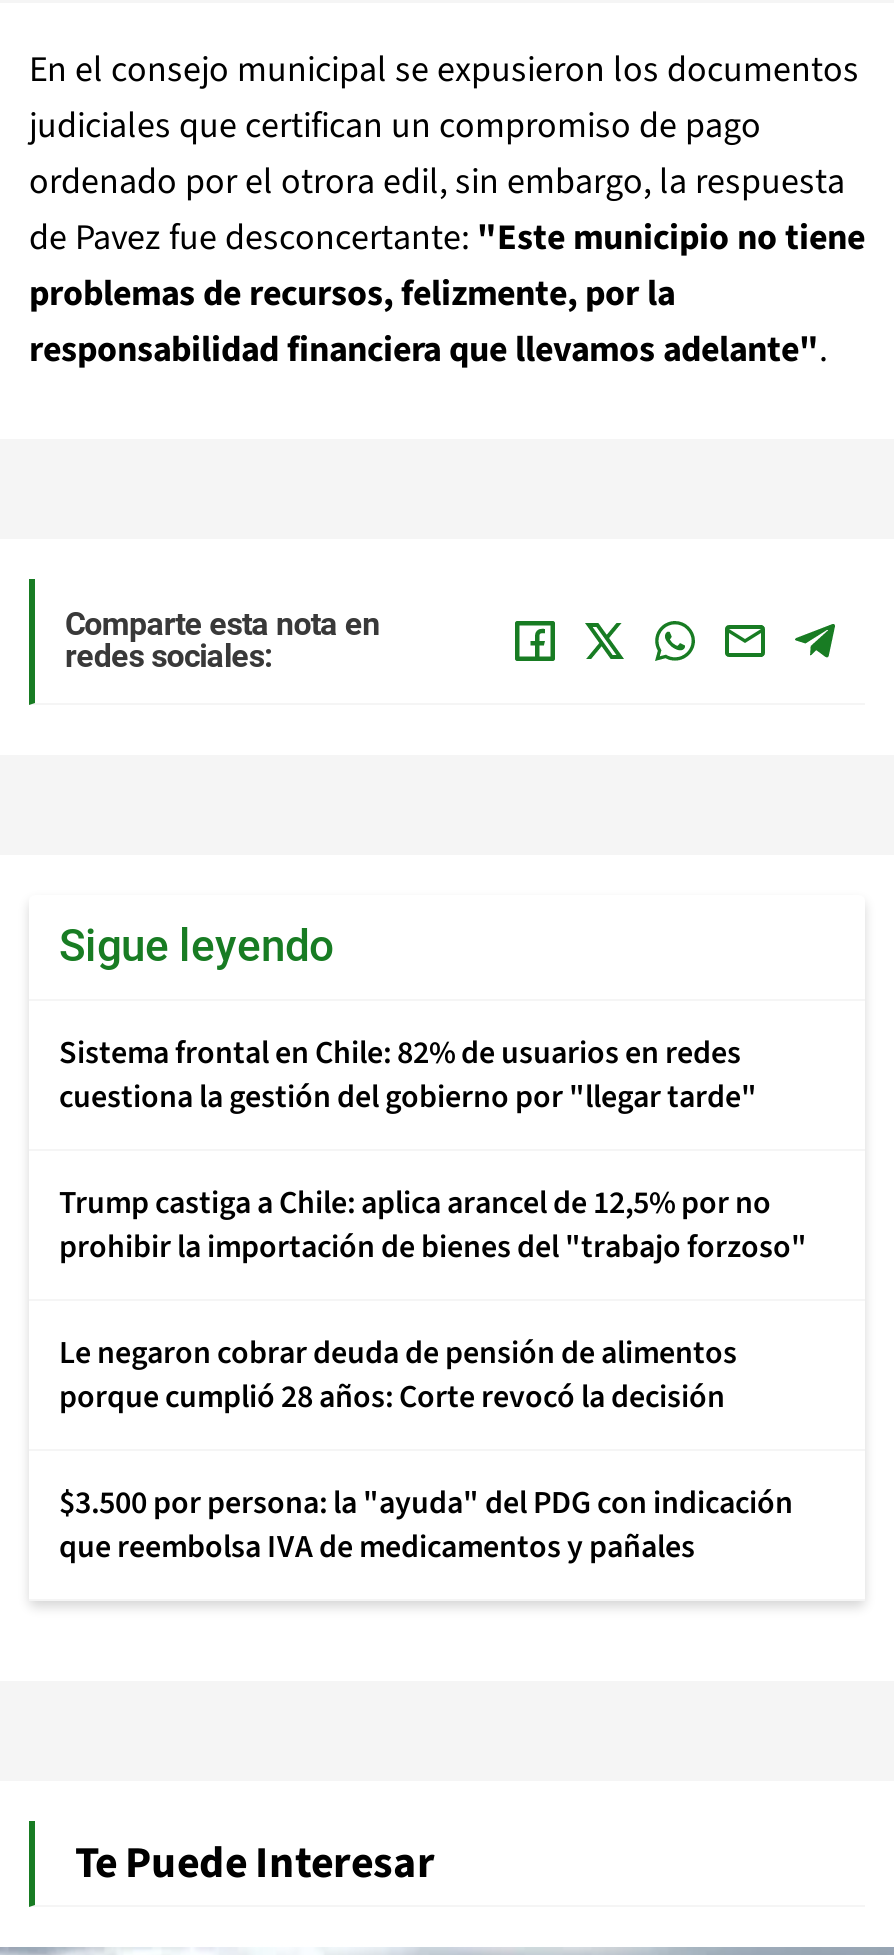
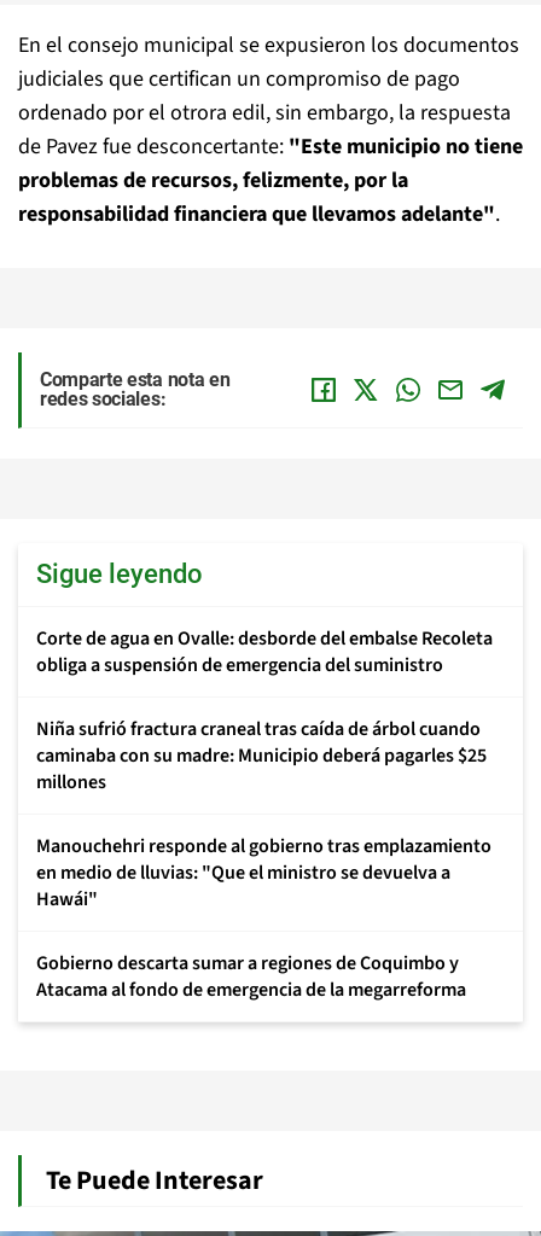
[59,1031,757,1119] Sistema frontal en Chile: 82% de usuarios en redes | cuestiona la gestión del gobierno por "llegar tarde" -> [36,625,493,679] Corte de agua en Ovalle: desborde del embalse Recoleta | obliga a suspensión de emergencia del suministro
[59,1181,807,1269] Trump castiga a Chile: aplica arancel de 12,5% por no | prohibir la importación de bienes del "trabajo forzoso" -> [36,716,487,796] Niña sufrió fractura craneal tras caída de árbol cuando | caminaba con su madre: Municipio deberá pagarles $25 | millones
[59,1331,737,1419] Le negaron cobrar deuda de pensión de alimentos | porque cumplió 28 años: Corte revocó la decisión -> [36,833,491,913] Manouchehri responde al gobierno tras emplazamiento | en medio de lluvias: "Que el ministro se devuelva a | Hawái"
[59,1481,793,1569] $3.500 por persona: la "ayuda" del PDG con indicación | que reembolsa IVA de medicamentos y pañales -> [36,950,466,1003] Gobierno descarta sumar a regiones de Coquimbo y | Atacama al fondo de emergencia de la megarreforma

